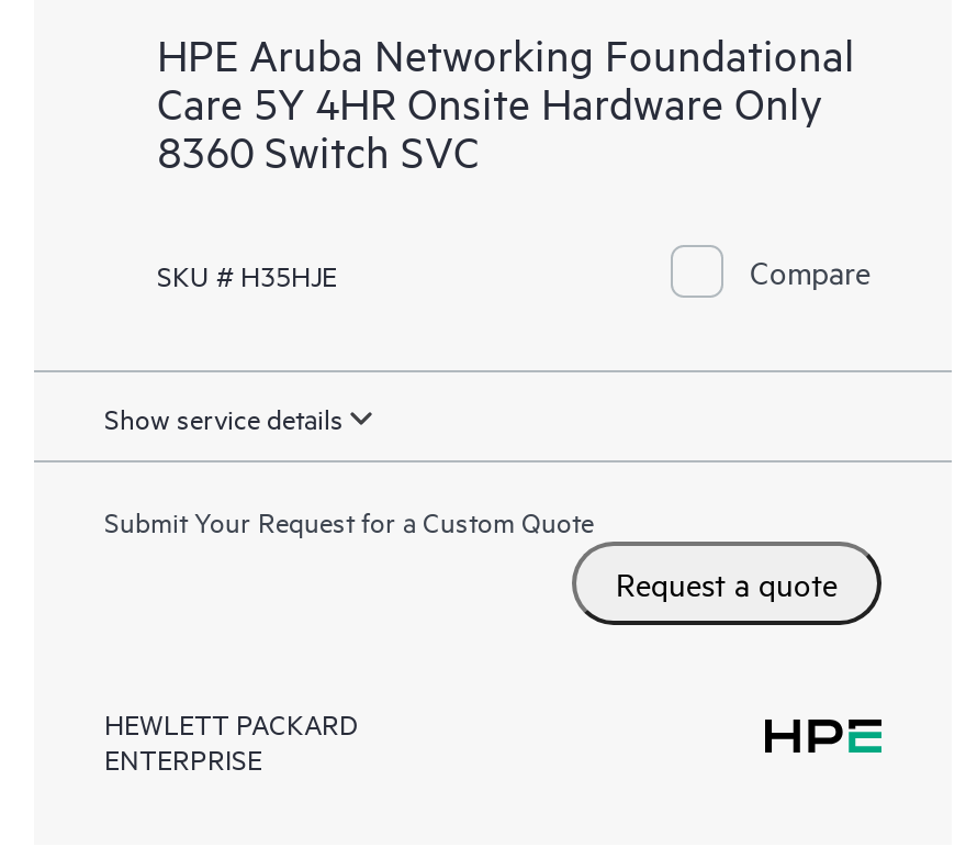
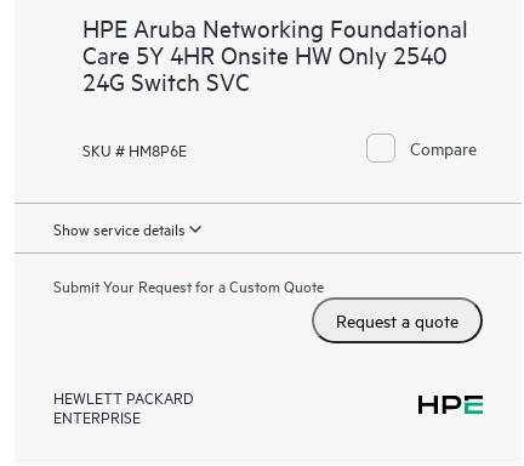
[157,74,822,178] Care 5Y 4HR Onsite Hardware Only | 8360 Switch SVC -> [82,39,446,96] Care 5Y 4HR Onsite HW Only 2540 | 24G Switch SVC
[157,253,337,292] SKU # H35HJE -> [82,138,187,160] SKU # HM8P6E

